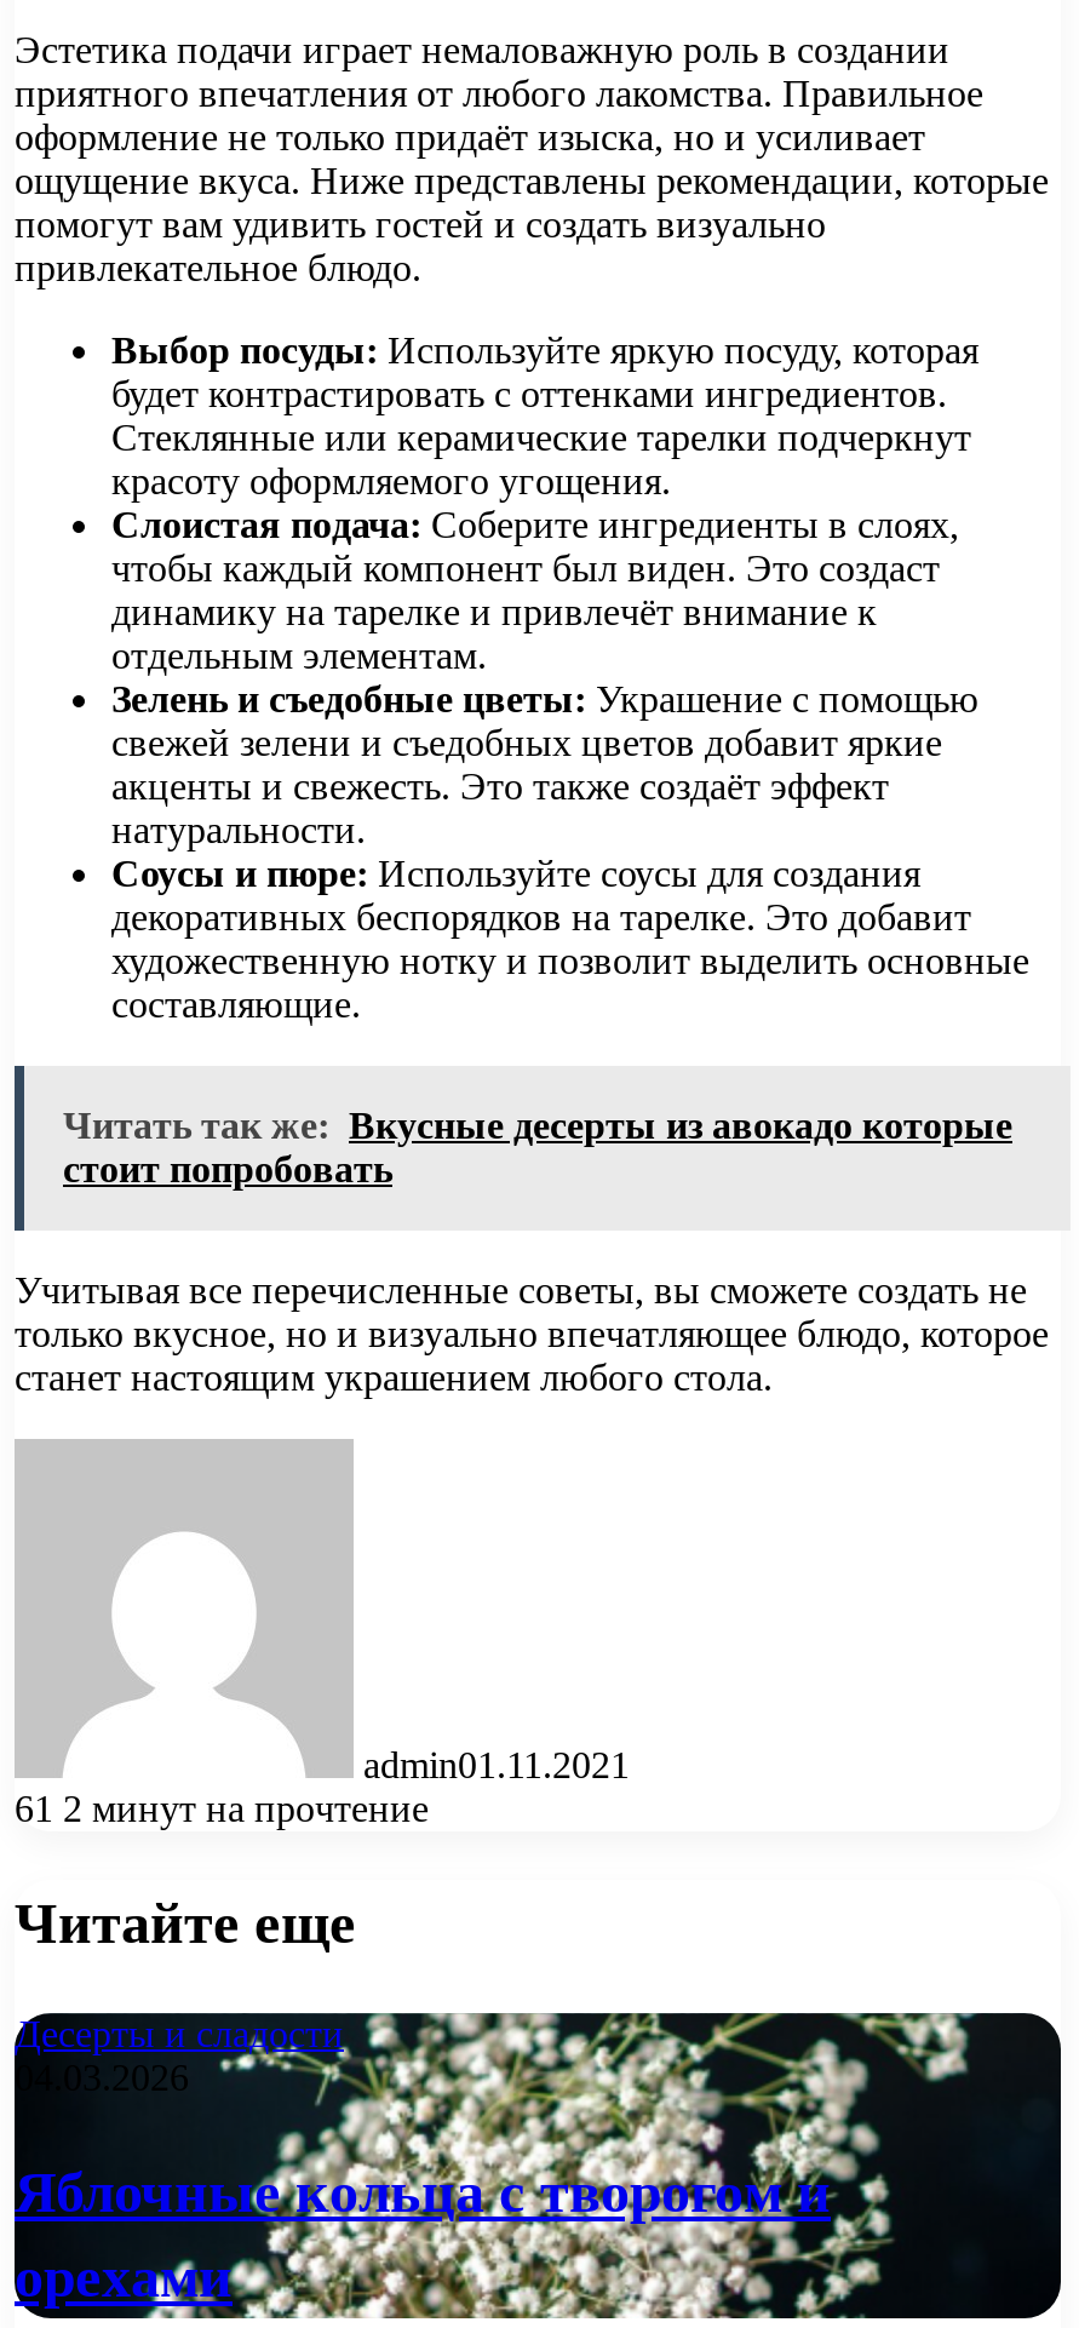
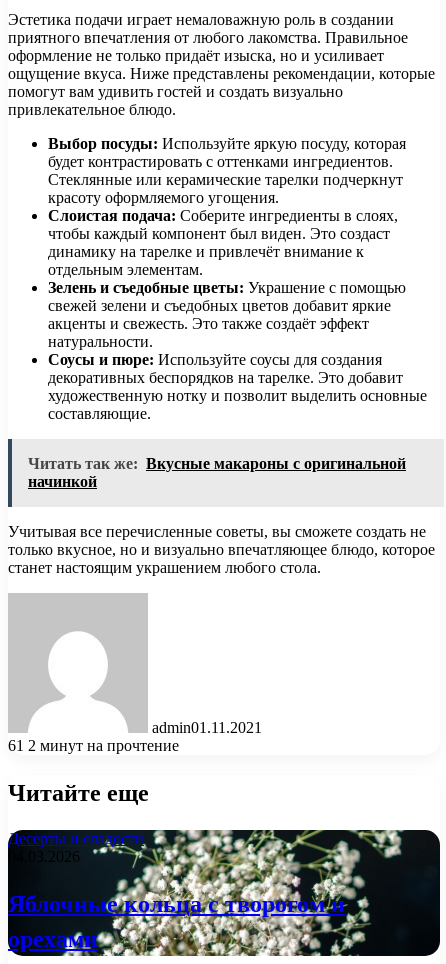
[63,1105,1012,1190] Читать так же: Вкусные десерты из авокадо которые | стоит попробовать -> [28,455,406,490] Читать так же: Вкусные макароны с оригинальной | начинкой

